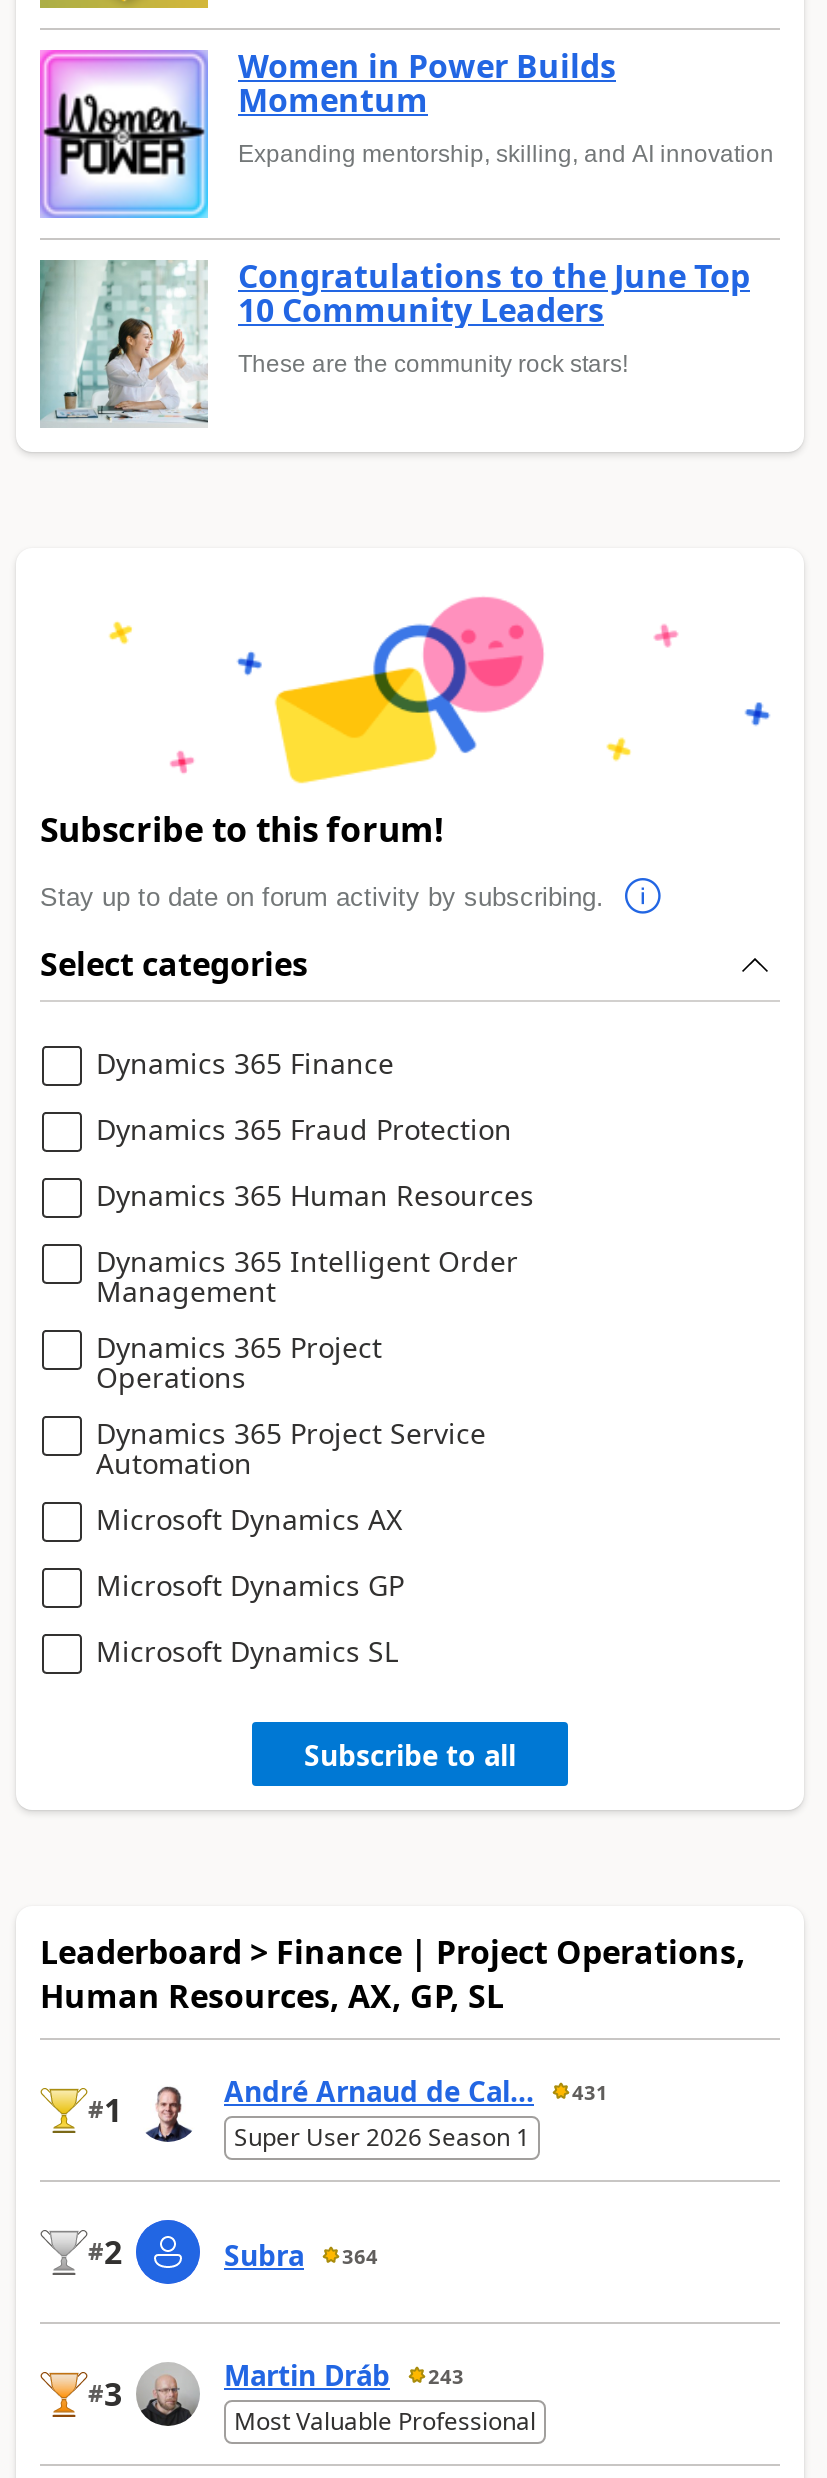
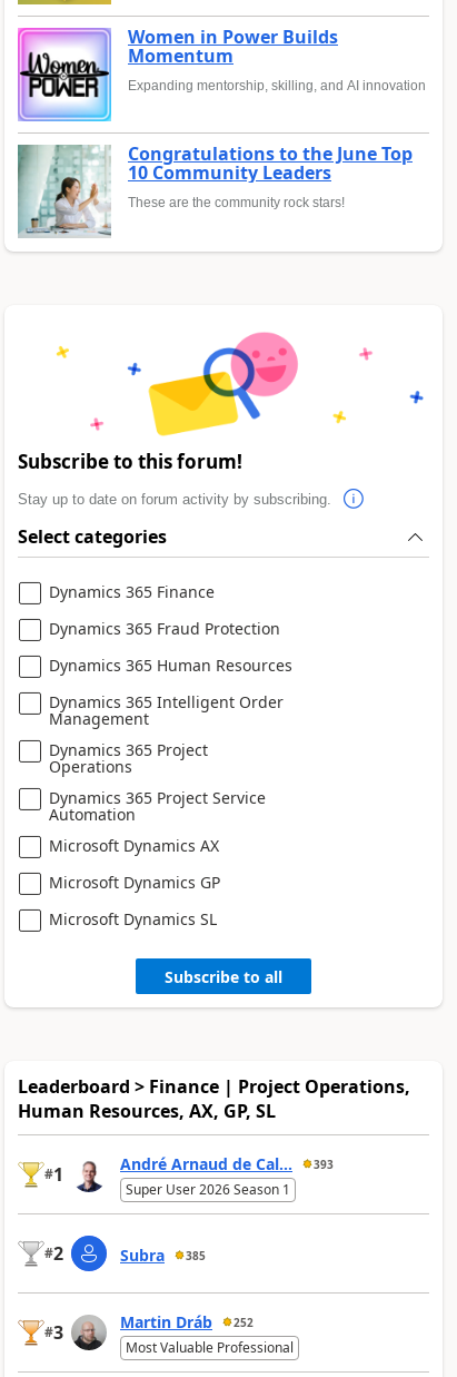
[224,2072,608,2110] André Arnaud de Cal... 431 -> [120,1153,334,1175] André Arnaud de Cal... 393
[224,2236,378,2274] Subra 364 -> [120,1245,206,1266] Subra 385
[224,2356,464,2394] Martin Dráb 243 -> [120,1312,254,1333] Martin Dráb 252

